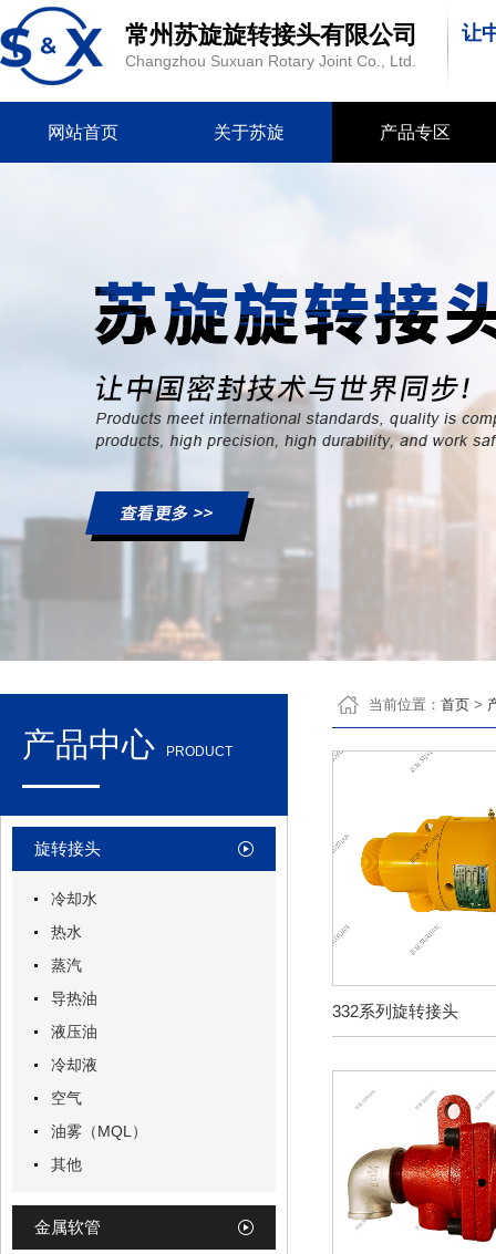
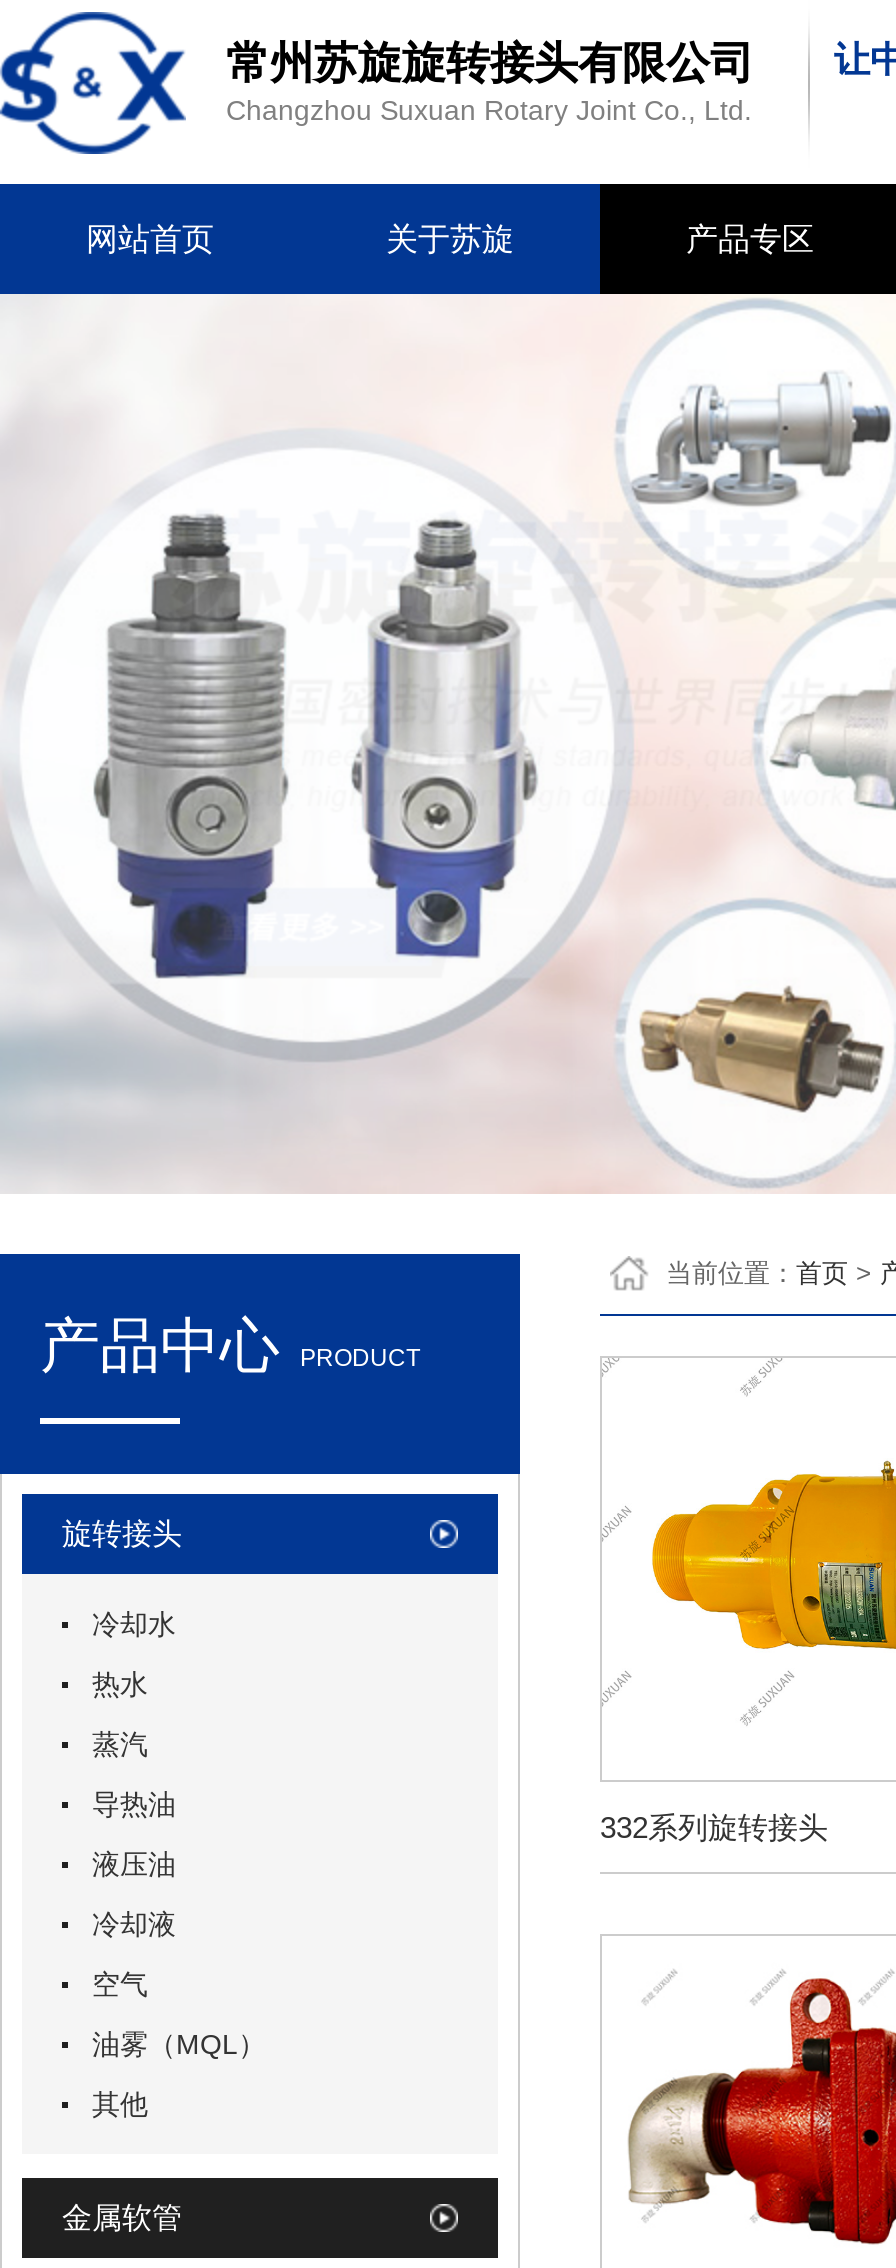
[3,164,493,661] [image] -> [6,298,890,1192] [image]

